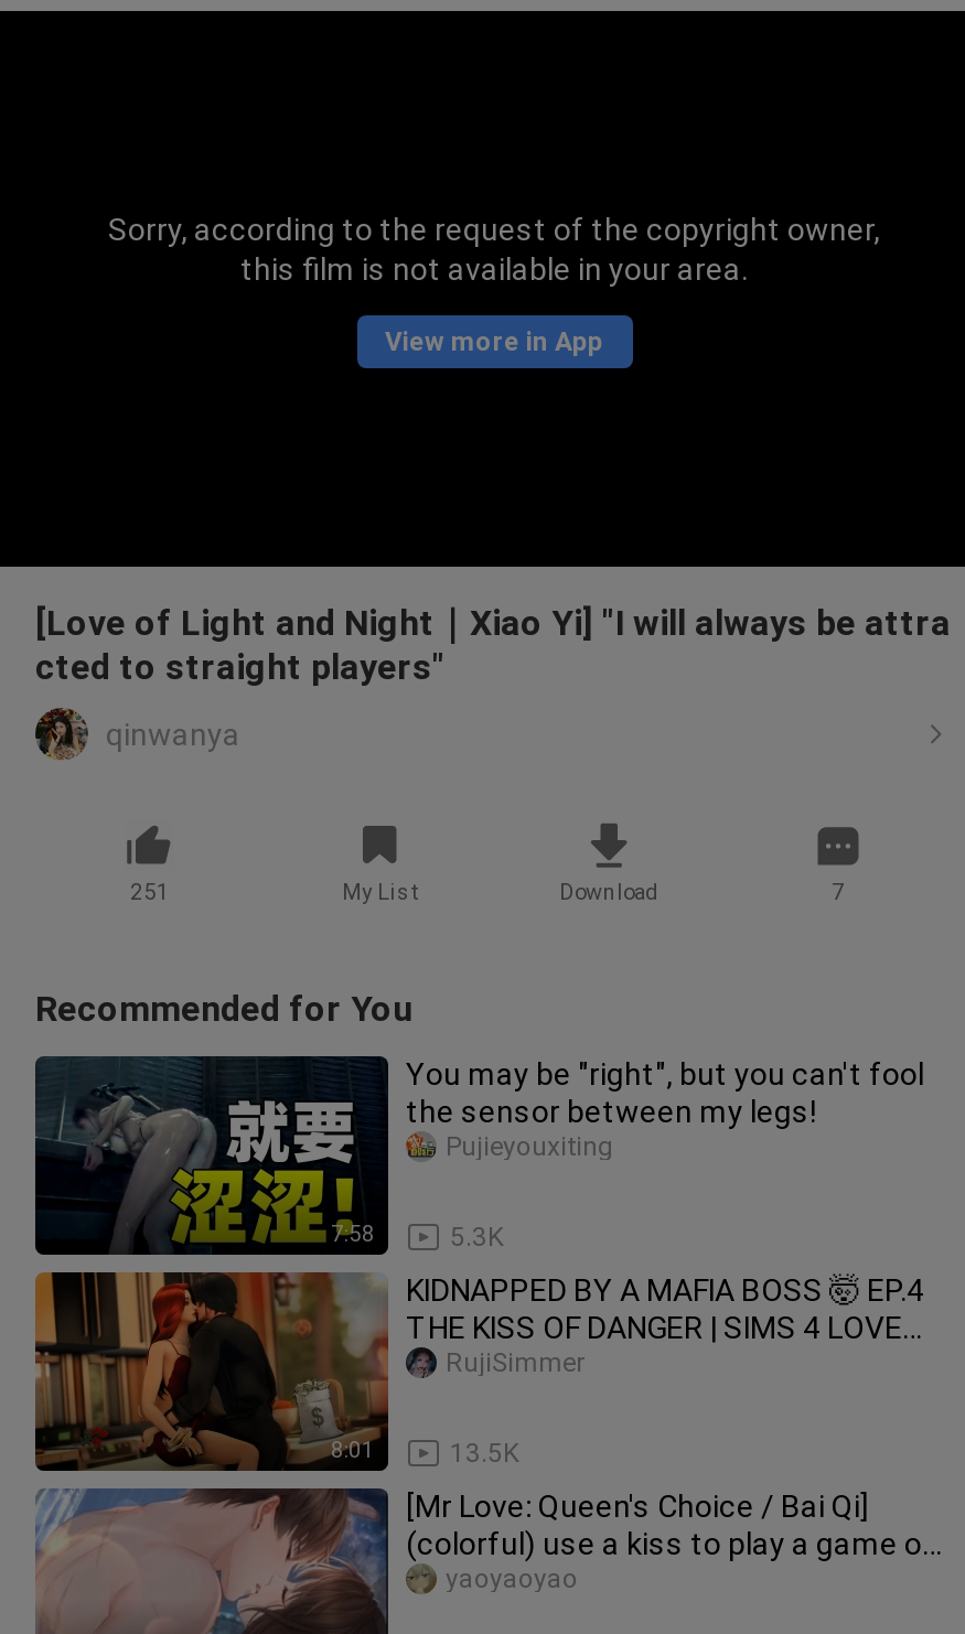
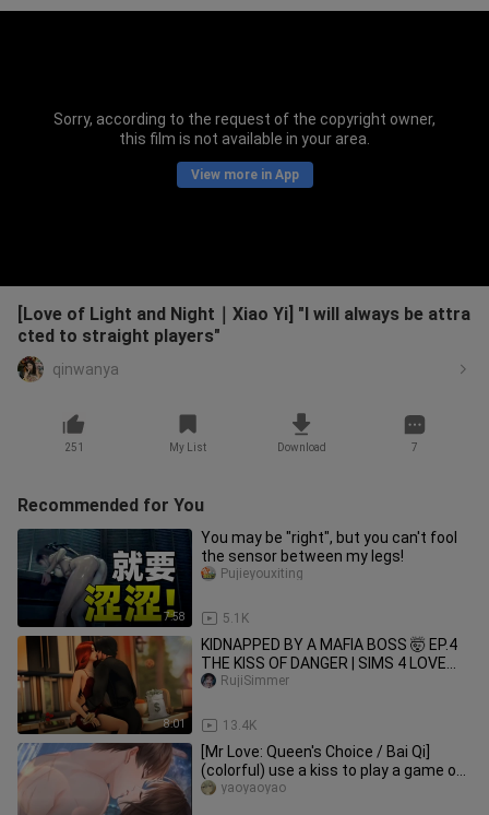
[450,1222,503,1253] 5.3K -> [223,611,249,626] 5.1K
[450,1438,518,1469] 13.5K -> [223,718,257,733] 13.4K

